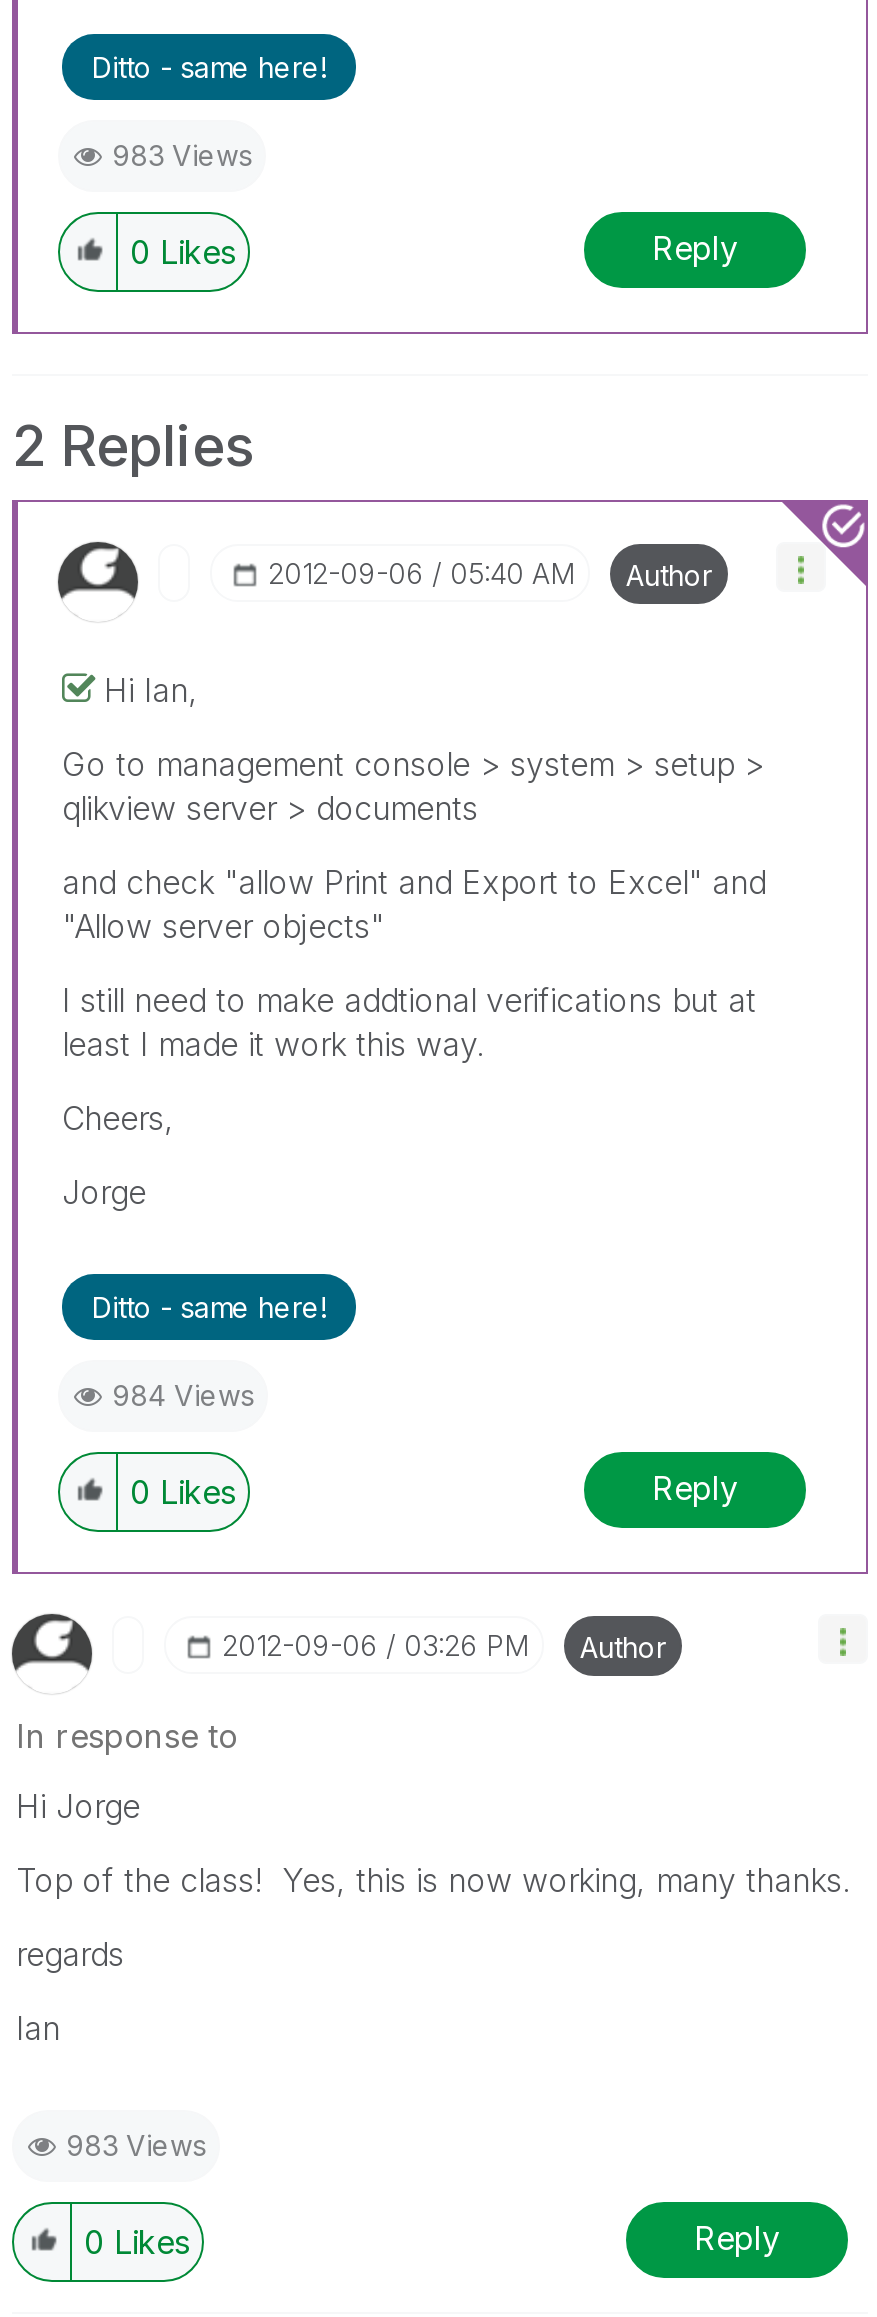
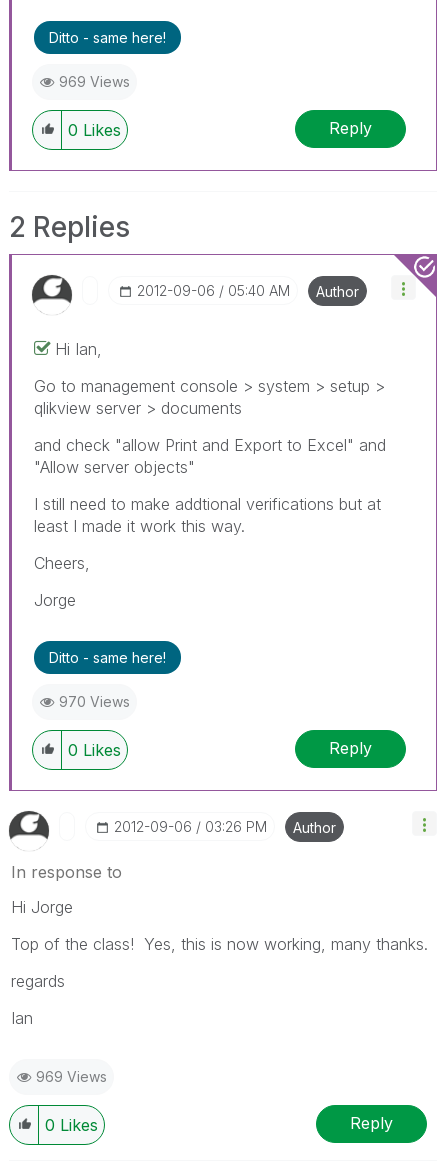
[112,137,252,171] 983 Views -> [59,72,130,89] 969 Views
[112,1377,254,1411] 984 Views -> [59,692,130,709] 970 Views
[66,2127,206,2161] 983 Views -> [36,1067,107,1084] 969 Views

